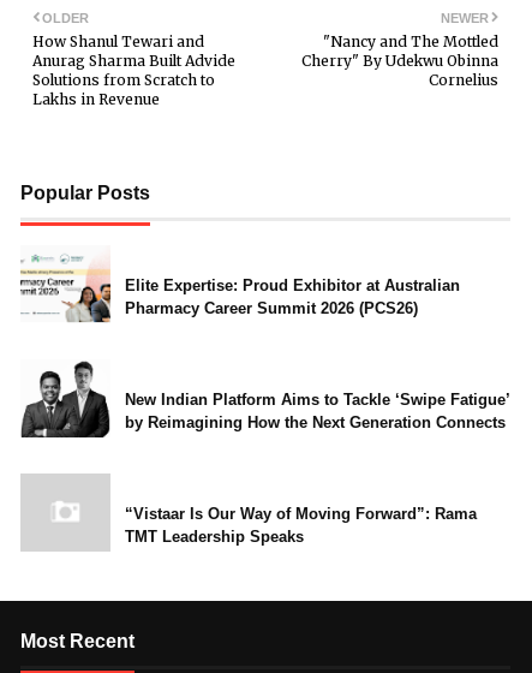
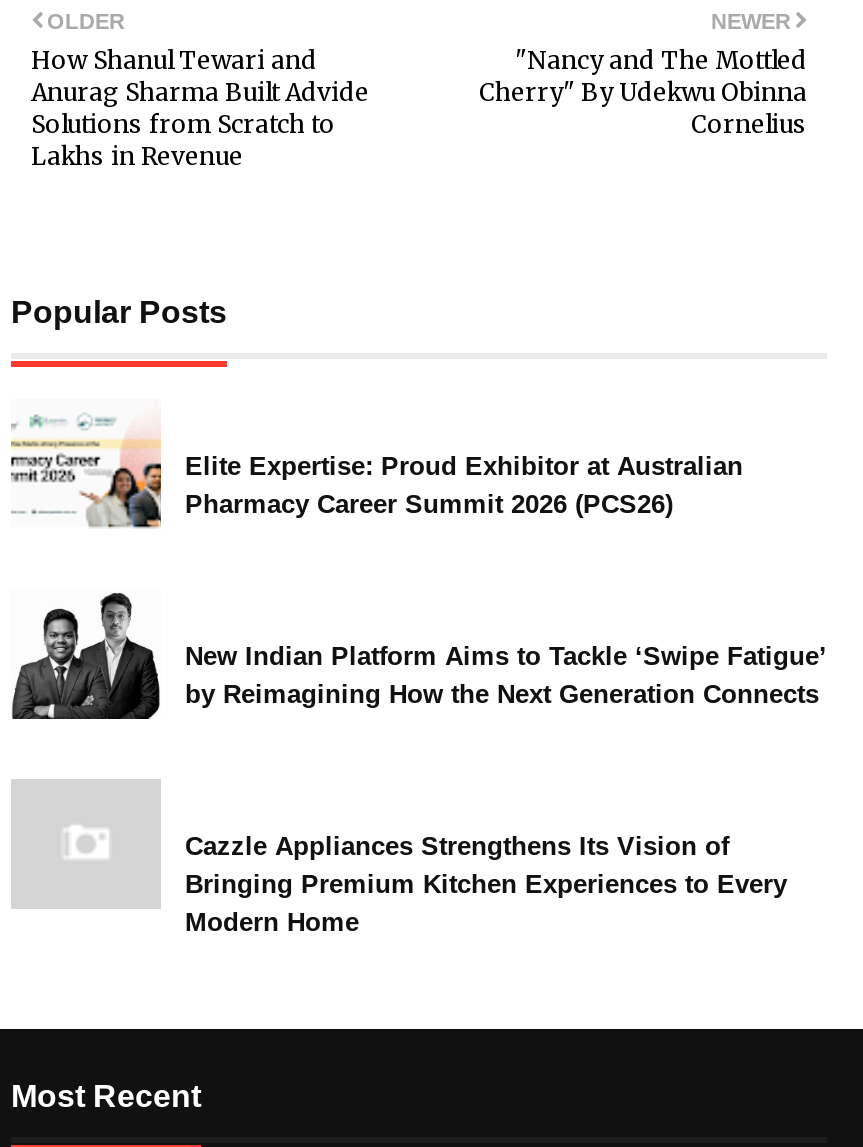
[125,505,477,546] “Vistaar Is Our Way of Moving Forward”: Rama | TMT Leadership Speaks -> [185,831,787,937] Cazzle Appliances Strengthens Its Vision of | Bringing Premium Kitchen Experiences to Every | Modern Home

